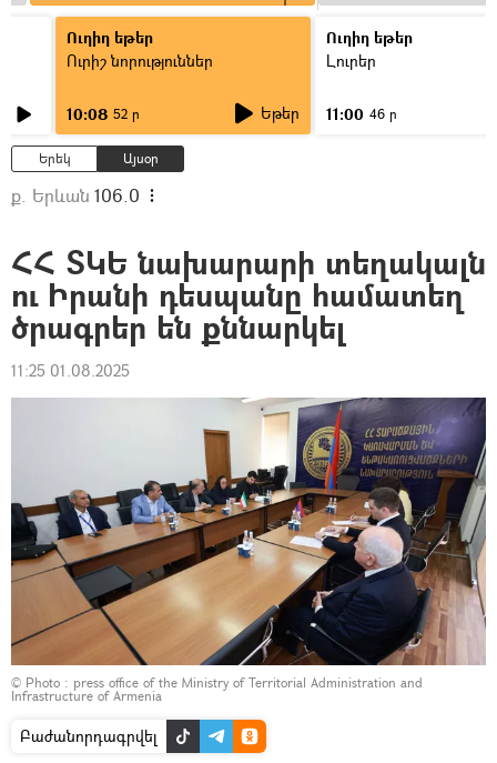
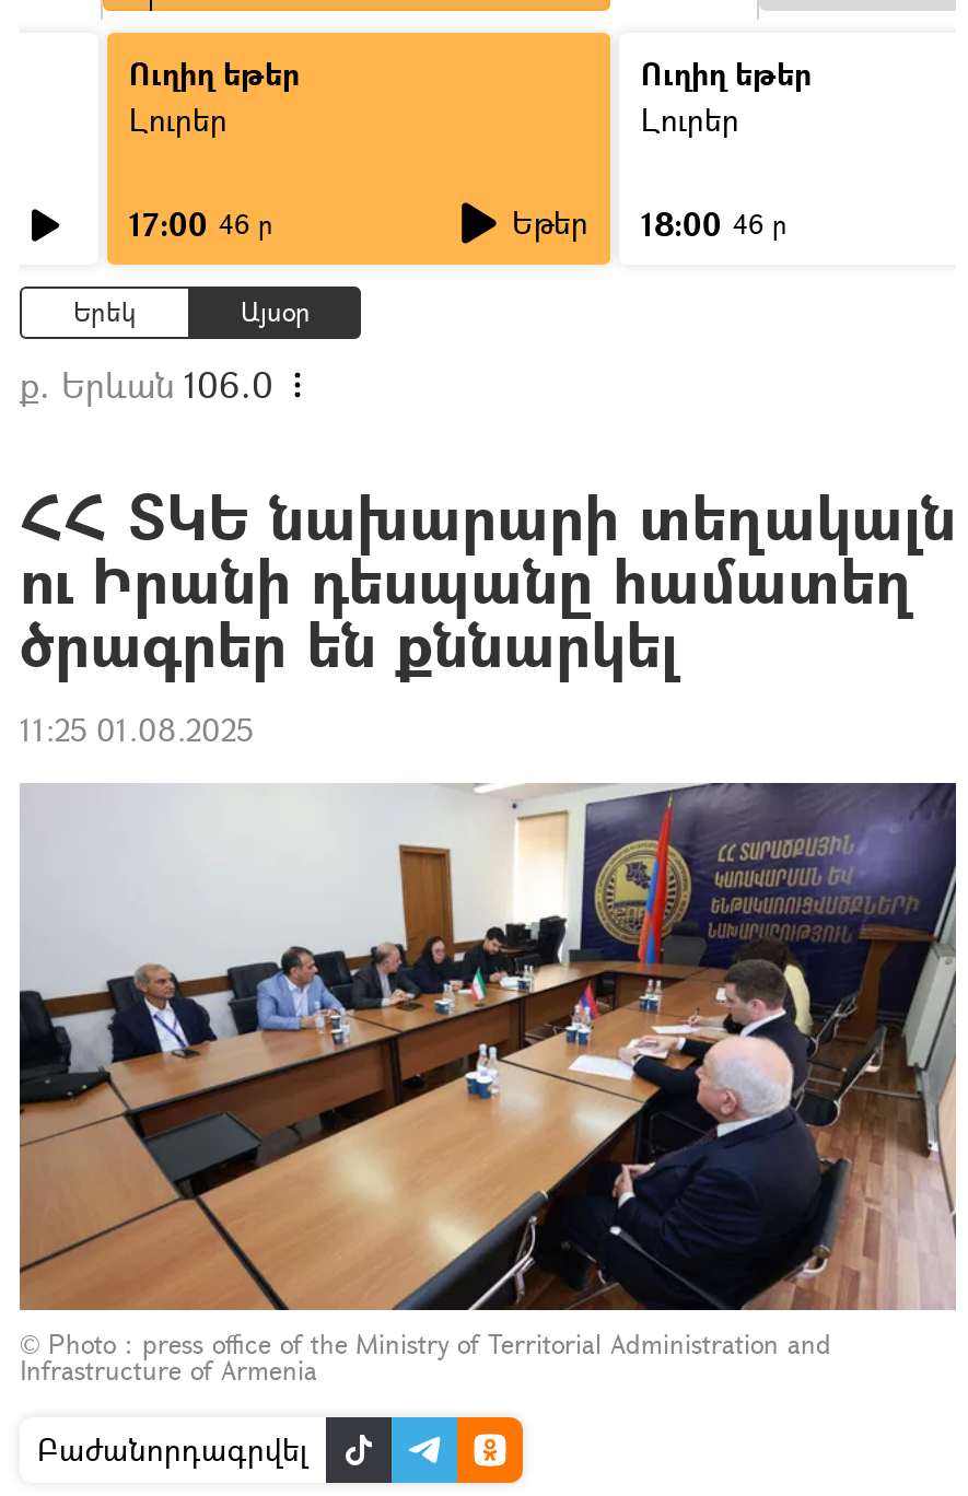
[67,50,213,71] Ուրիշ նորություններ -> [129,98,228,140] Լուրեր
[67,103,140,124] 10:08 52 ր -> [129,203,273,245] 17:00 46 ր
[261,102,397,124] Եթեր 11:00 46 ր -> [512,201,788,245] Եթեր 18:00 46 ր

